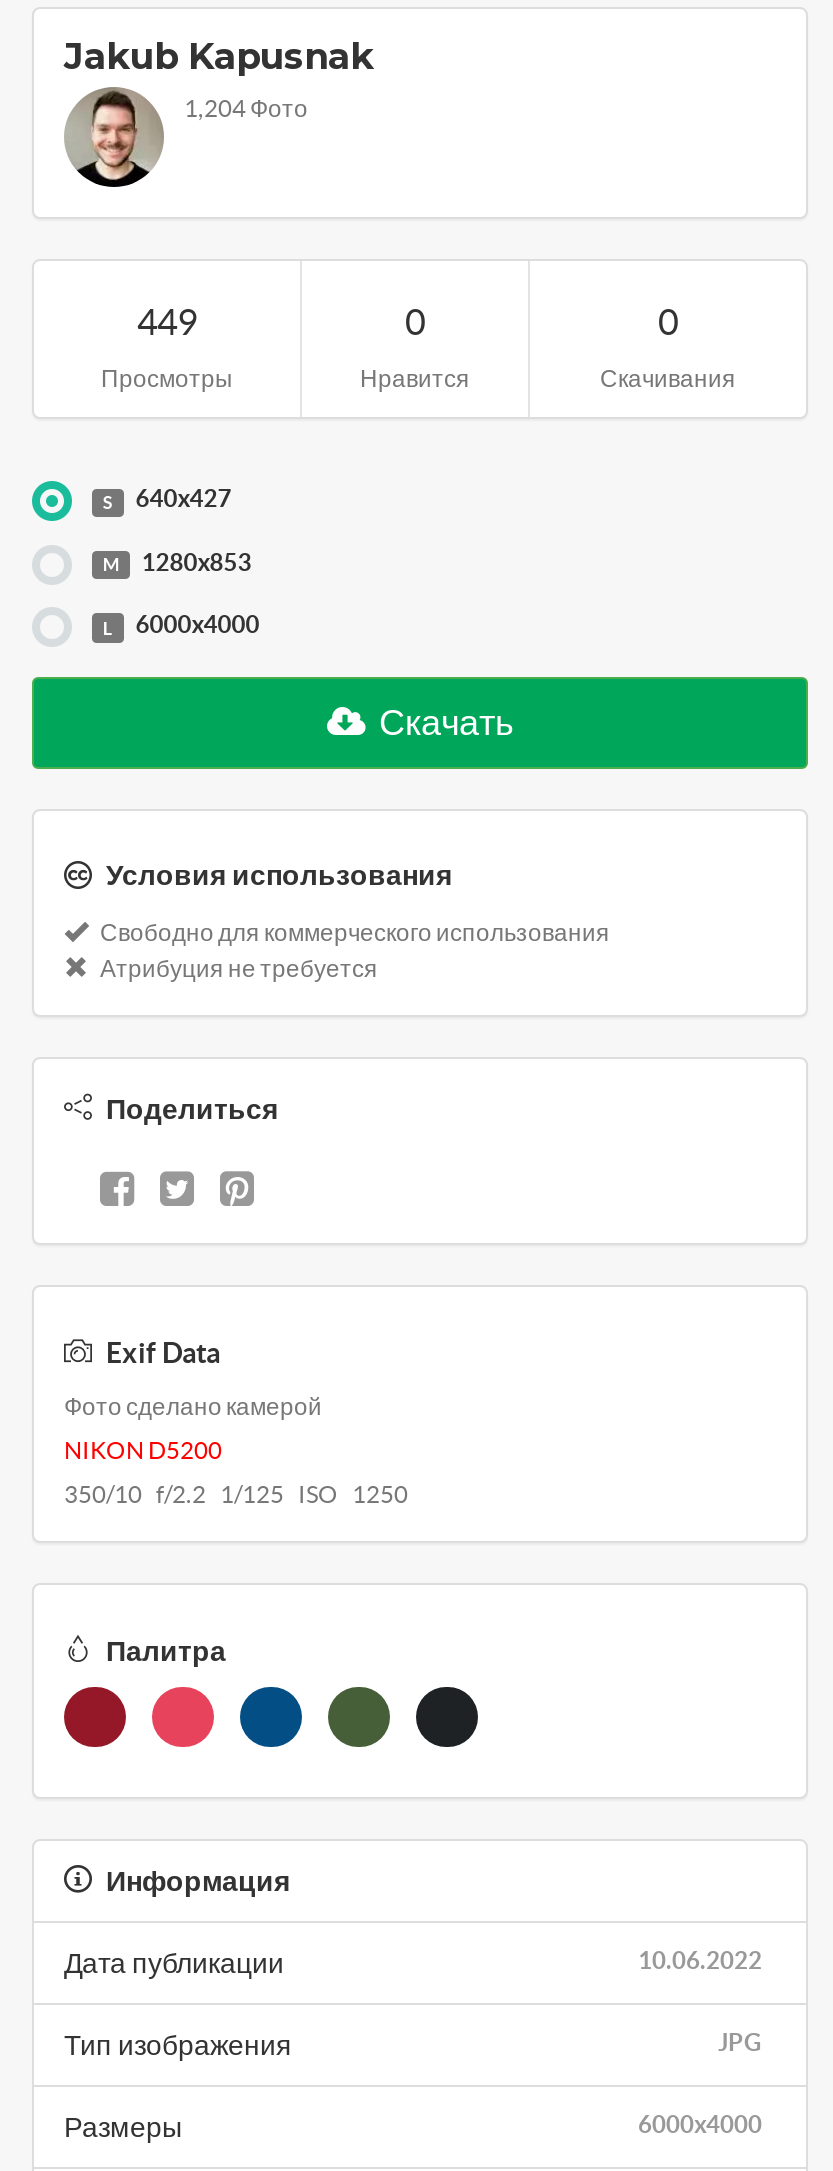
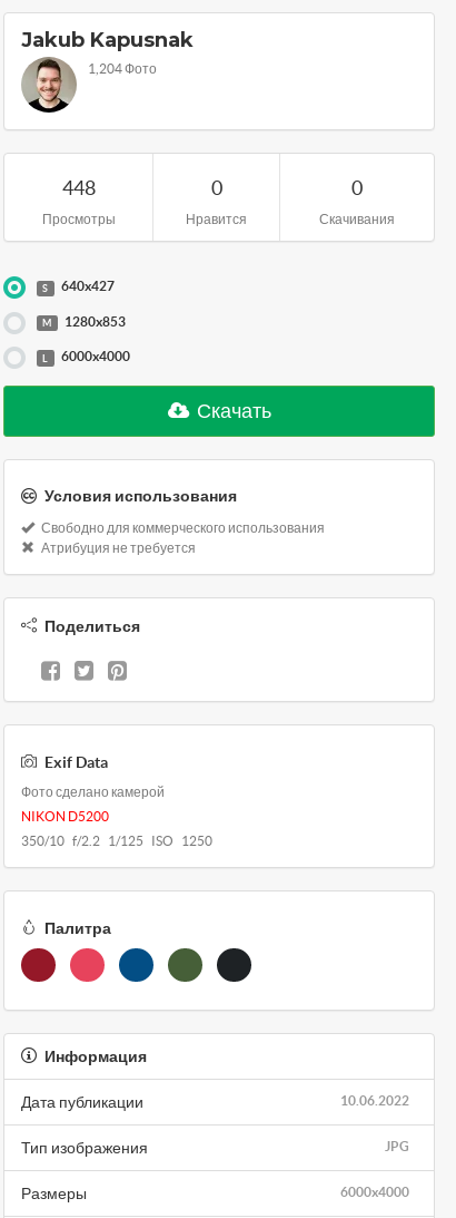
[137,301,197,343] 449 -> [62,176,95,199] 448

